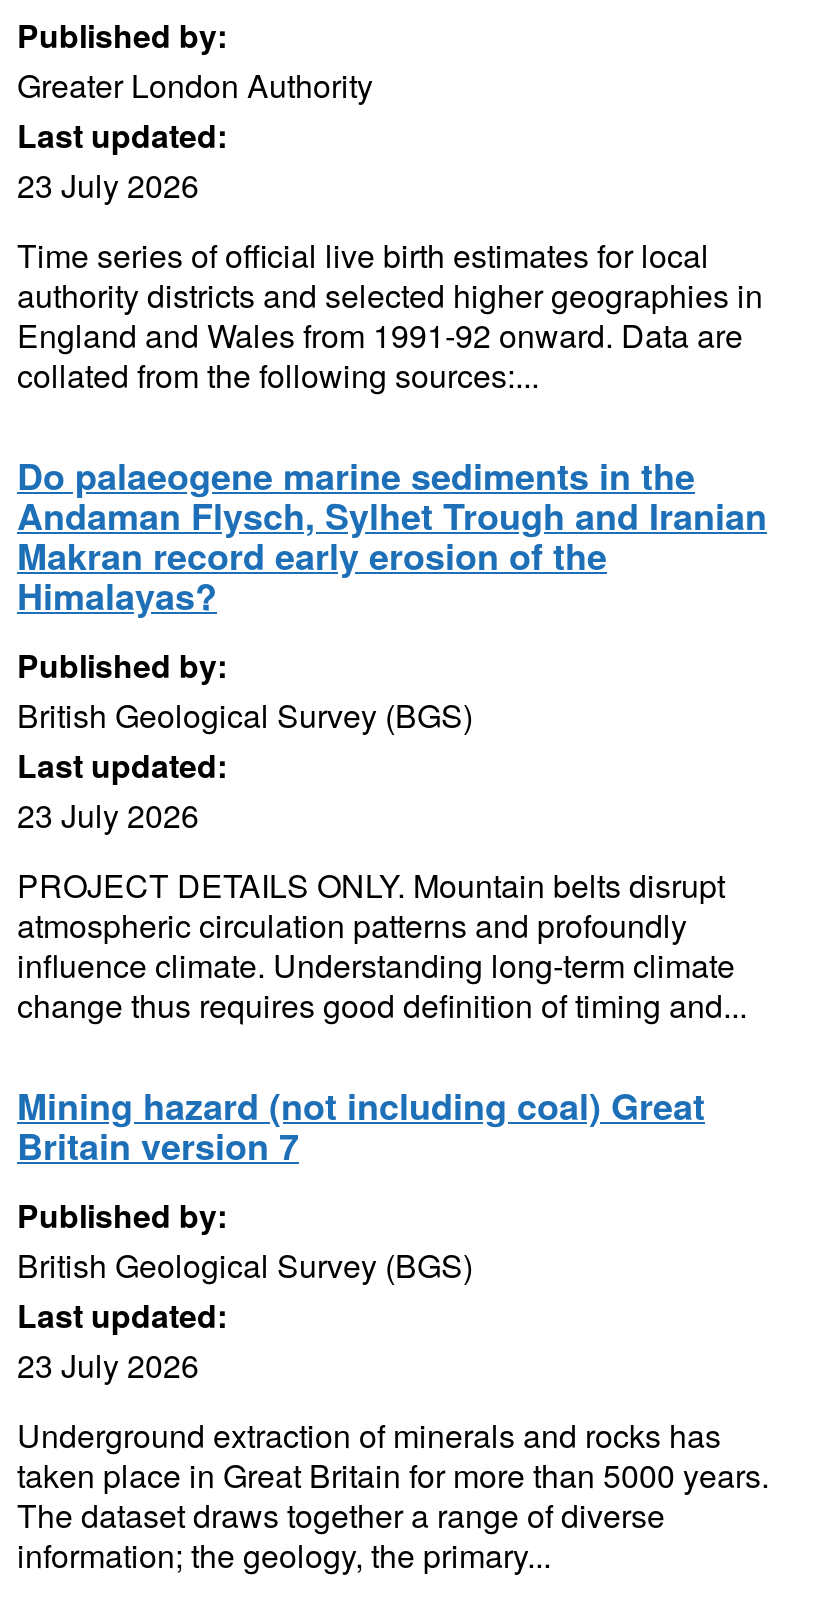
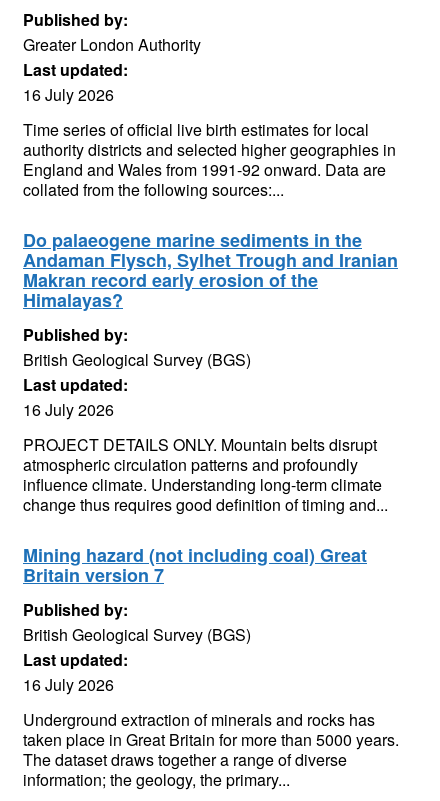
[17,162,199,208] 23 July 2026 -> [23,83,114,106] 16 July 2026
[17,792,199,838] 23 July 2026 -> [23,398,114,421] 16 July 2026
[17,1342,199,1388] 23 July 2026 -> [23,673,114,696] 16 July 2026

